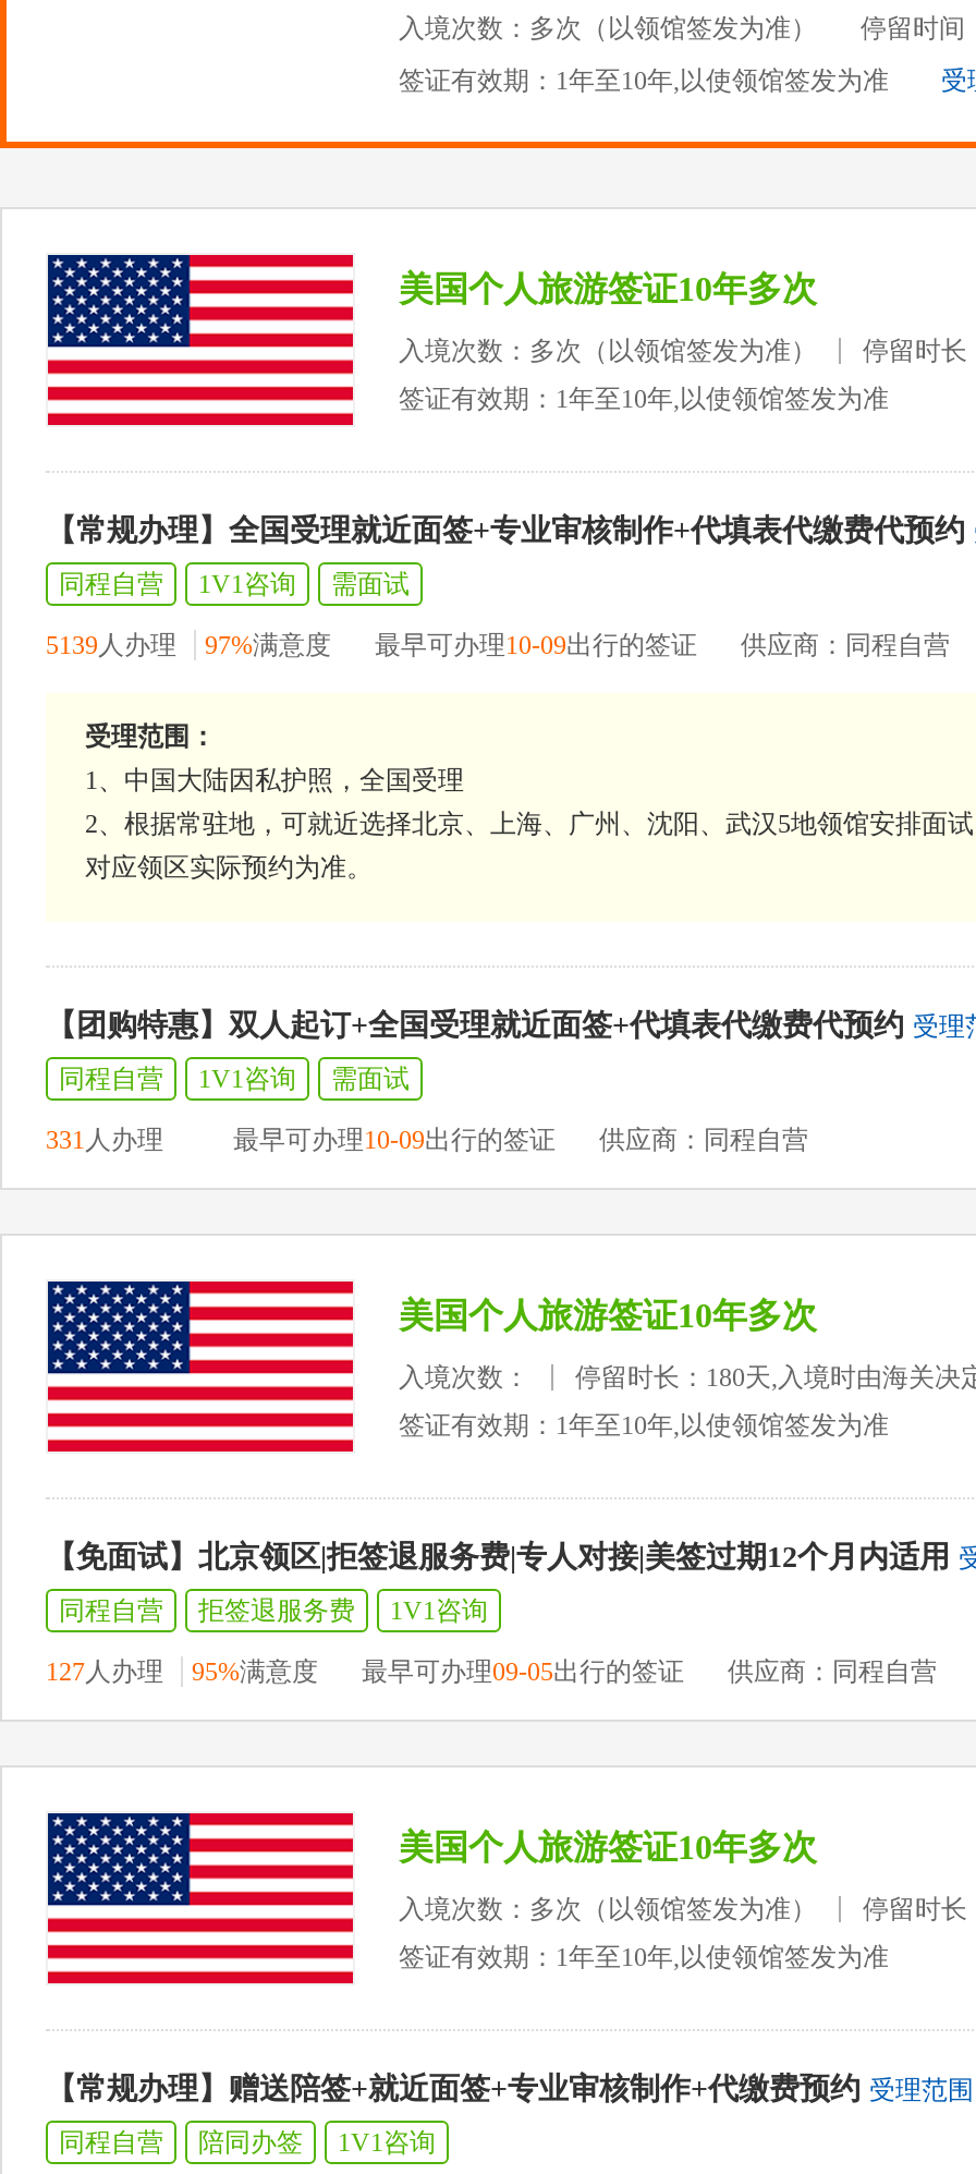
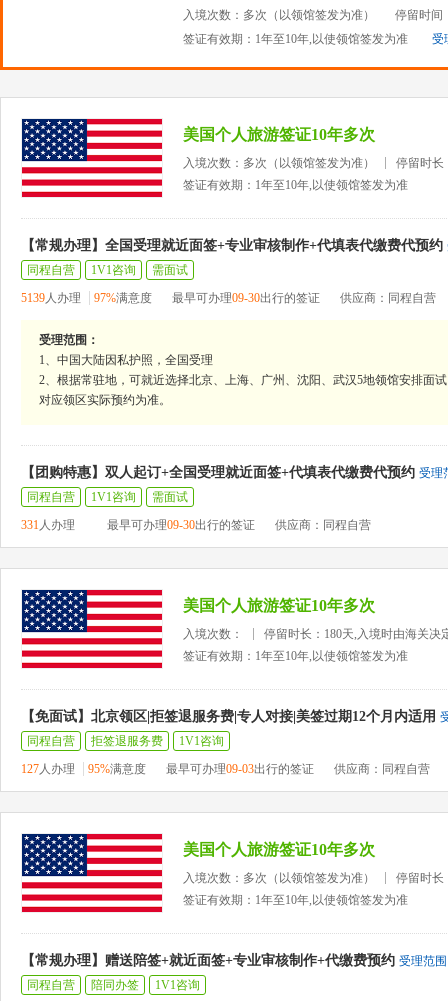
[375,630,697,660] 最早可办理10-09出行的签证 -> [172,291,320,305] 最早可办理09-30出行的签证
[233,1125,556,1155] 最早可办理10-09出行的签证 -> [107,518,255,532] 最早可办理09-30出行的签证
[362,1656,684,1687] 最早可办理09-05出行的签证 -> [166,762,314,776] 最早可办理09-03出行的签证

